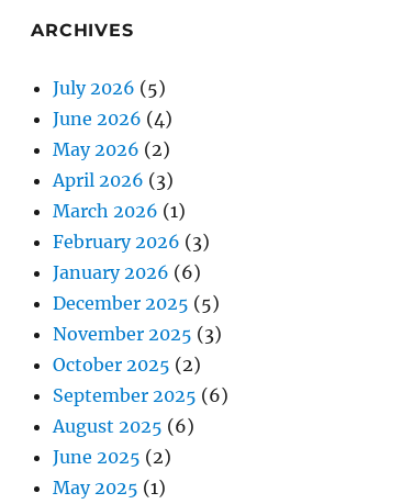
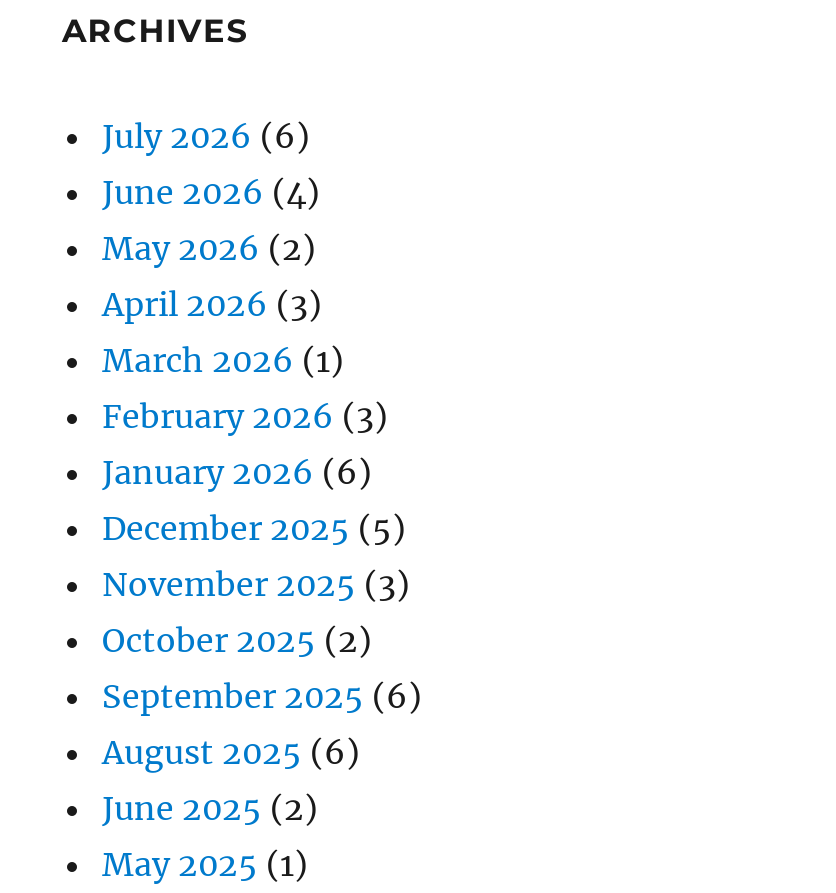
[53,77,166,99] July 2026 (5) -> [102,116,310,156] July 2026 (6)

